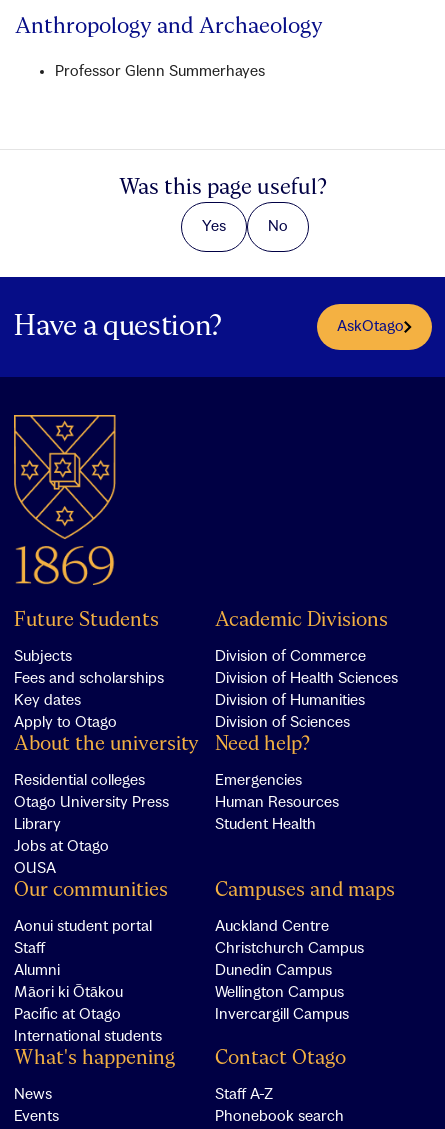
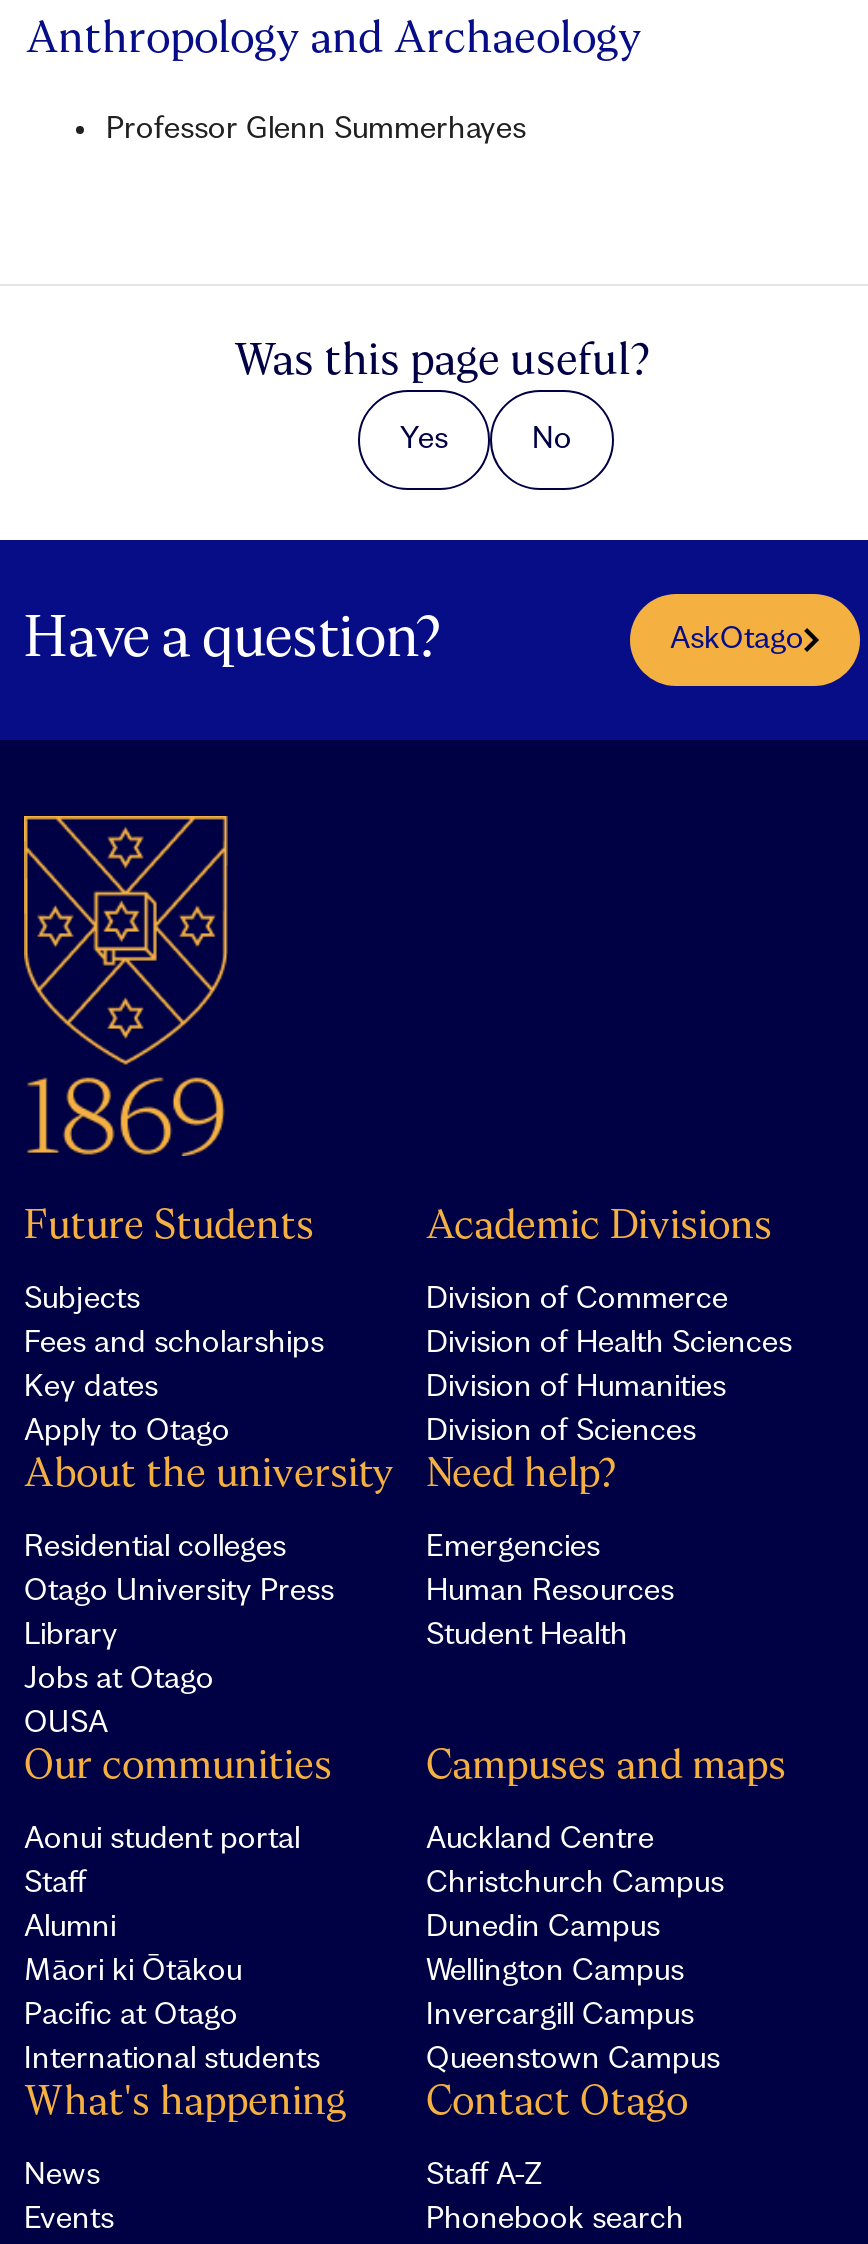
none -> [426,2044,720,2076] Queenstown Campus

